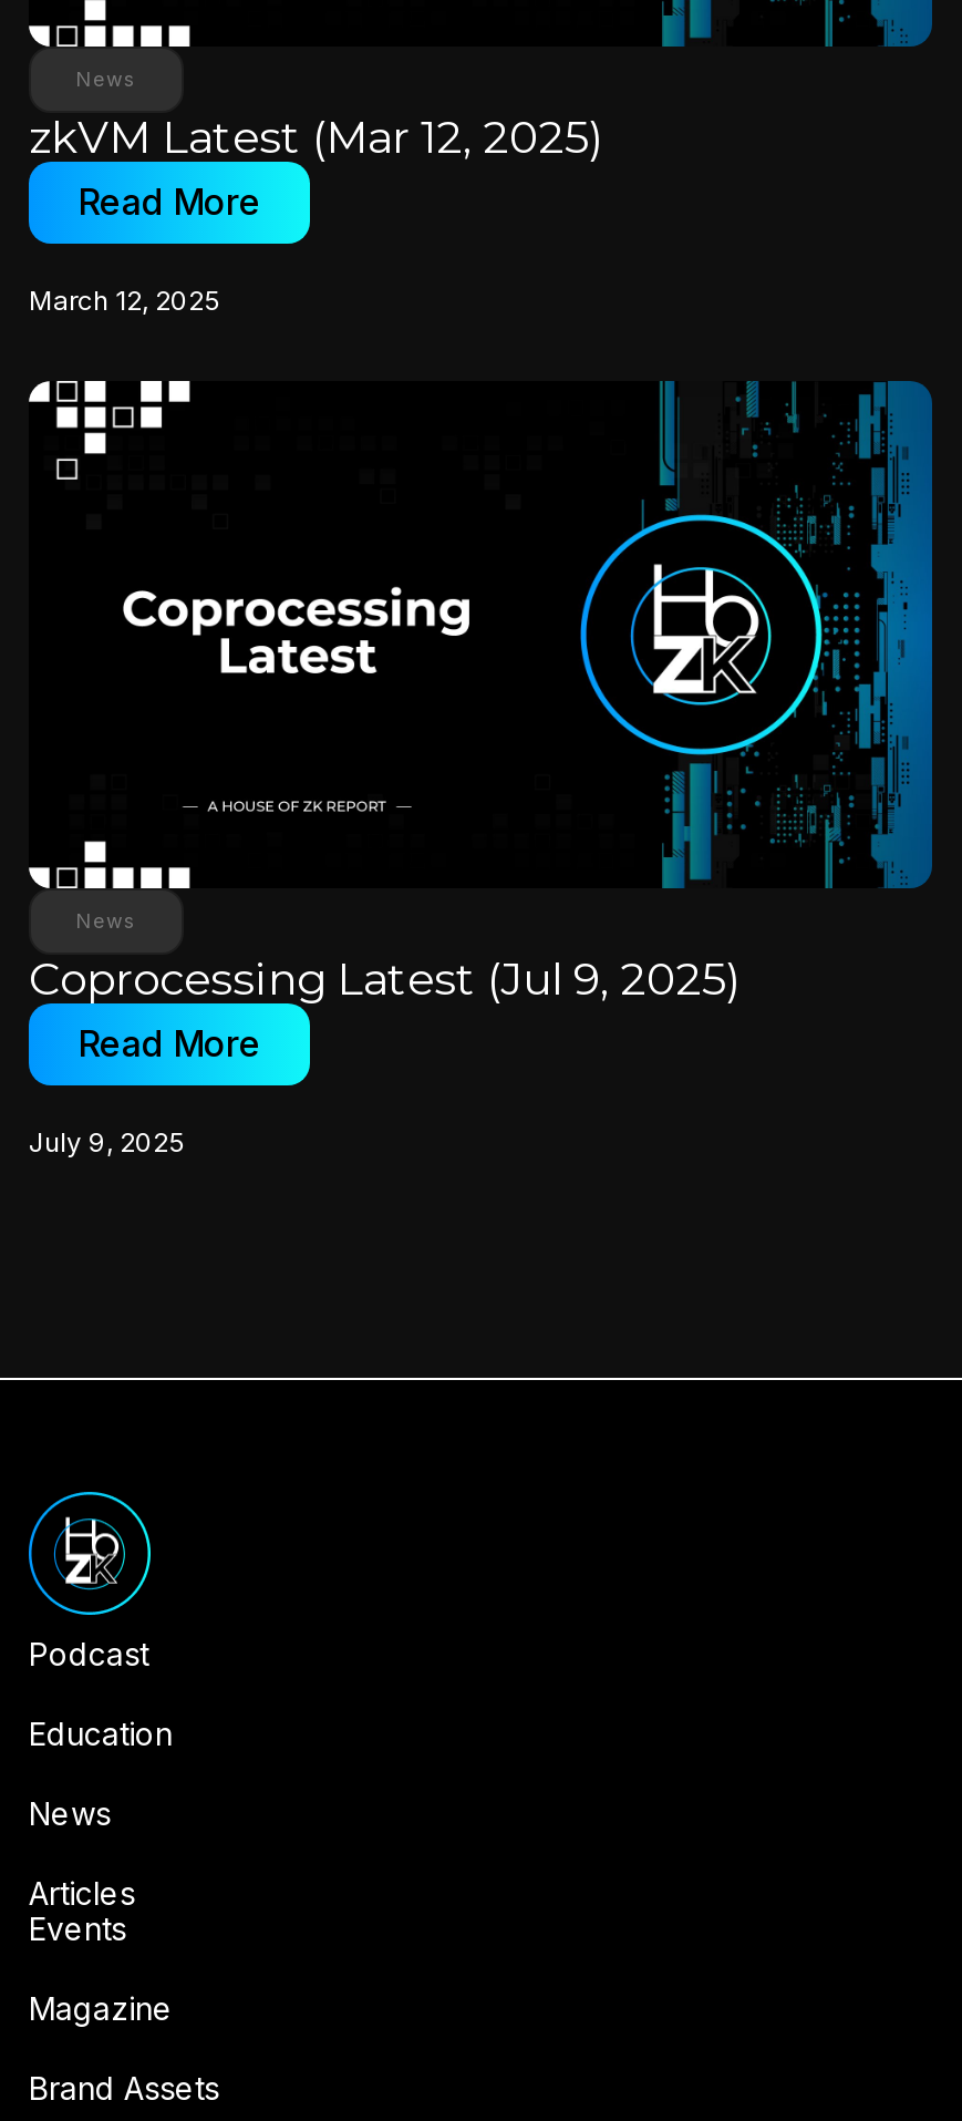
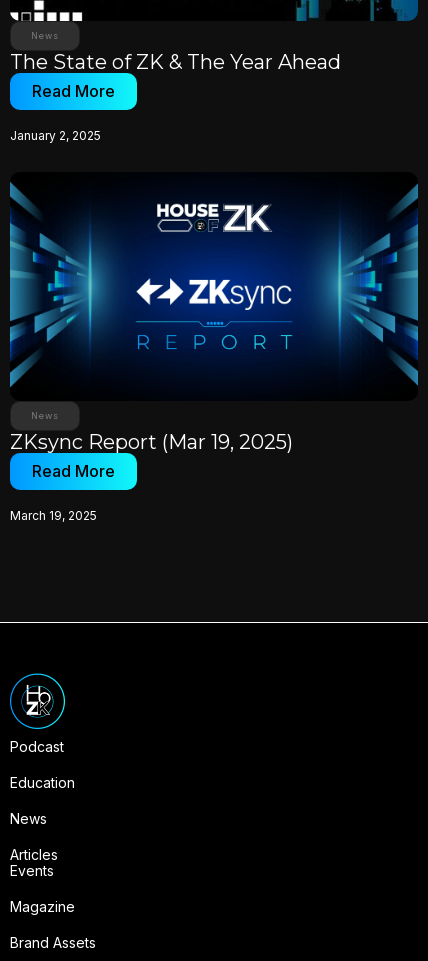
[29,110,602,163] zkVM Latest (Mar 12, 2025) -> [10,50,341,74] The State of ZK & The Year Ahead
[29,283,219,316] March 12, 2025 -> [10,128,101,143] January 2, 2025
[27,379,934,1006] [image] | Coprocessing Latest (Jul 9, 2025) -> [9,172,418,454] [image] | ZKsync Report (Mar 19, 2025)
[29,1126,184,1159] July 9, 2025 -> [10,508,97,523] March 19, 2025

